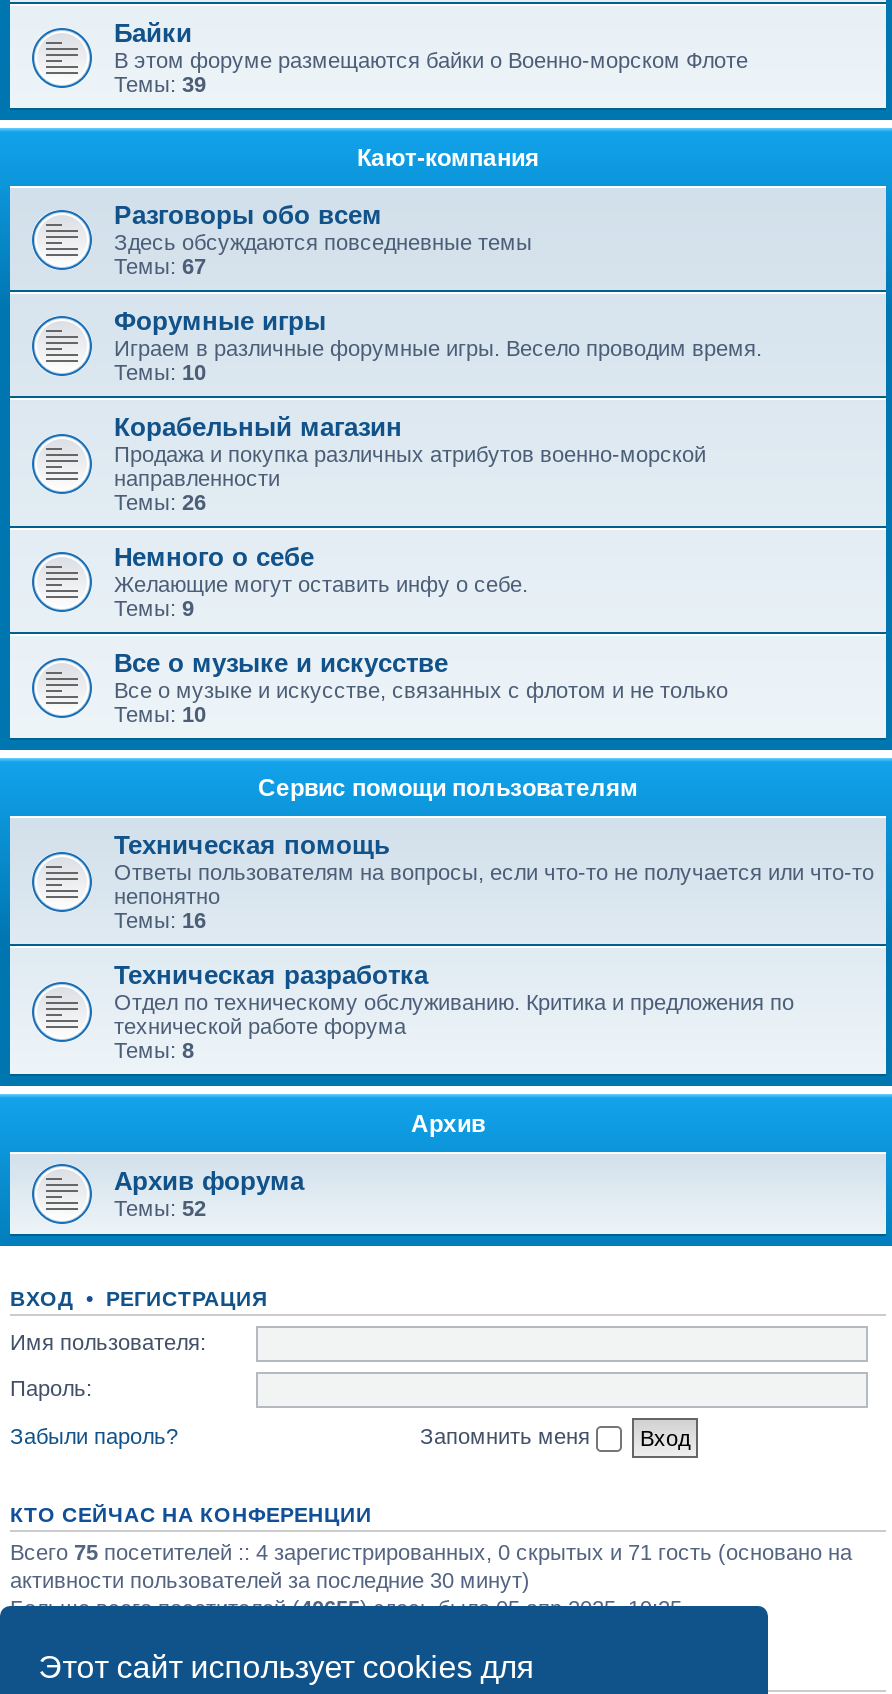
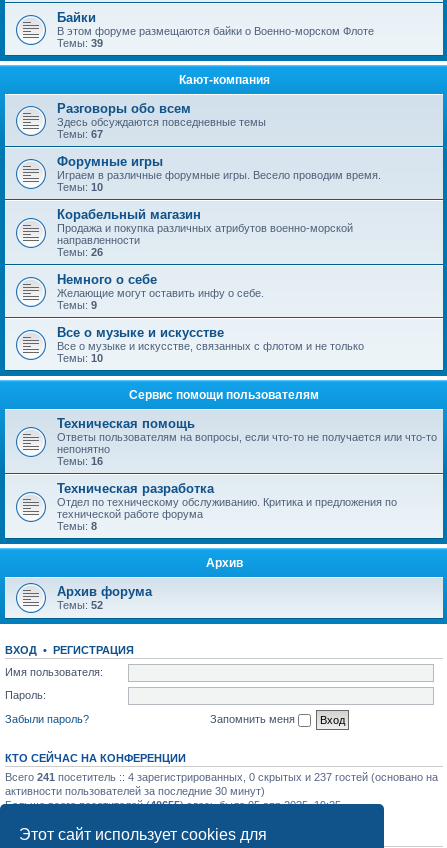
[10,1539,852,1563] Всего 75 посетителей :: 4 зарегистрированных, 0 скрытых и 71 гость (основано на -> [5,770,438,782] Всего 241 посетитель :: 4 зарегистрированных, 0 скрытых и 237 гостей (основано на

